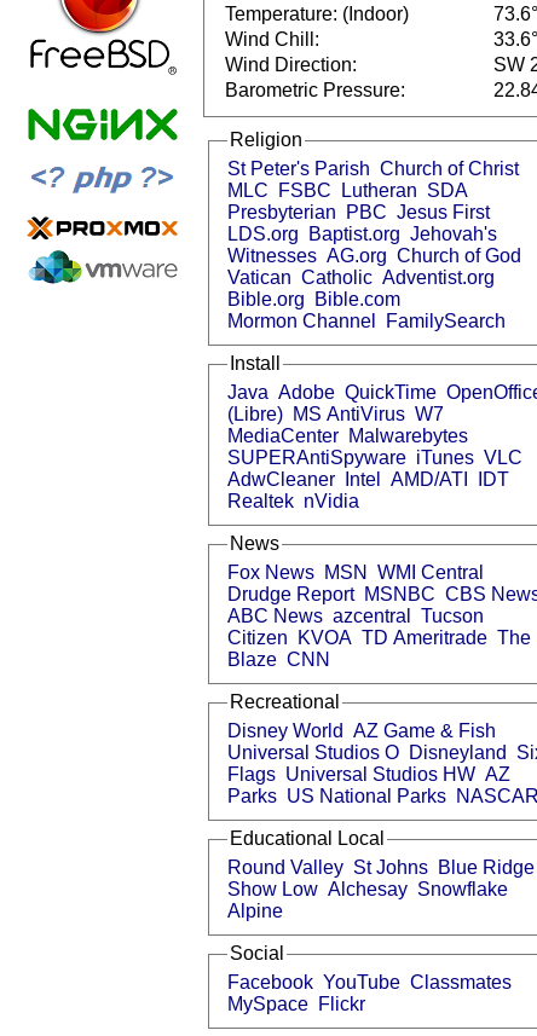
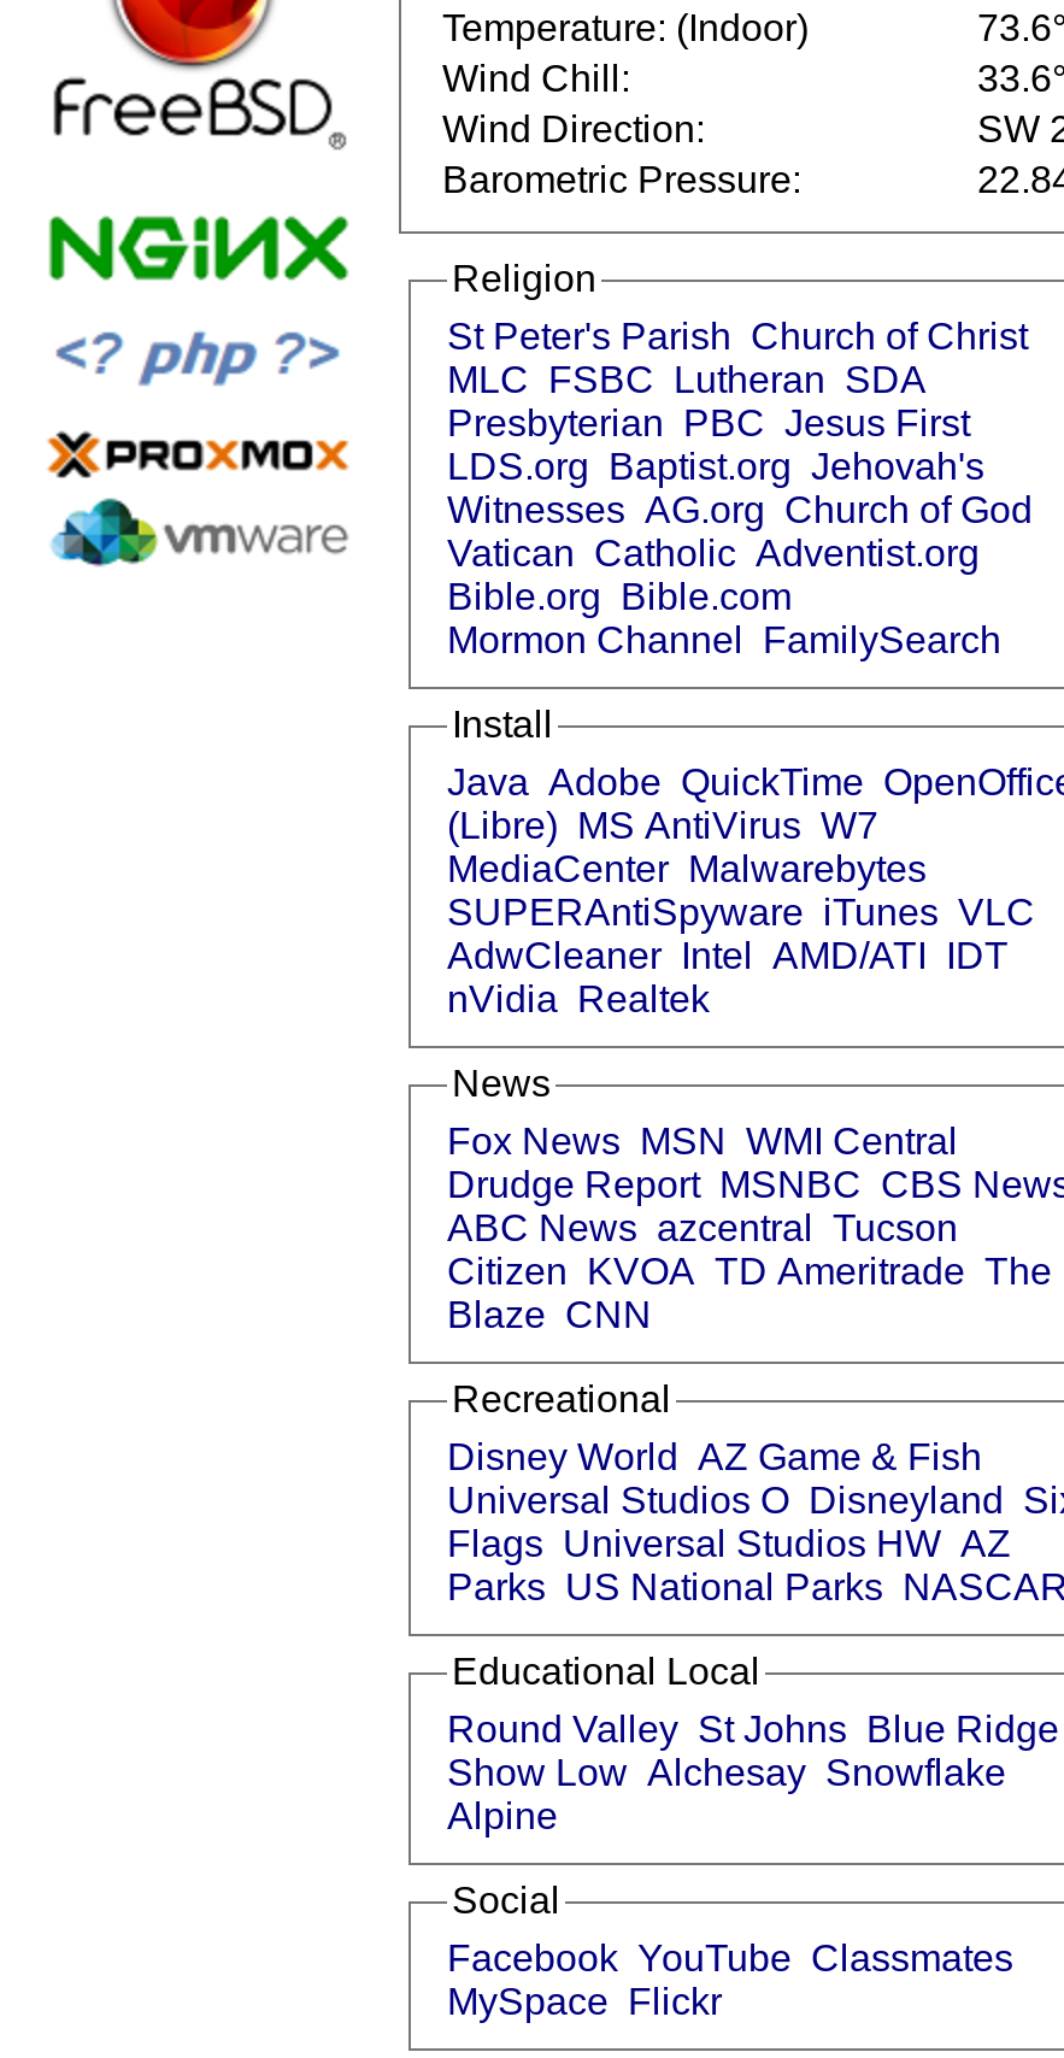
[227,491,359,511] Realtek nVidia -> [447,978,710,1019] nVidia Realtek

